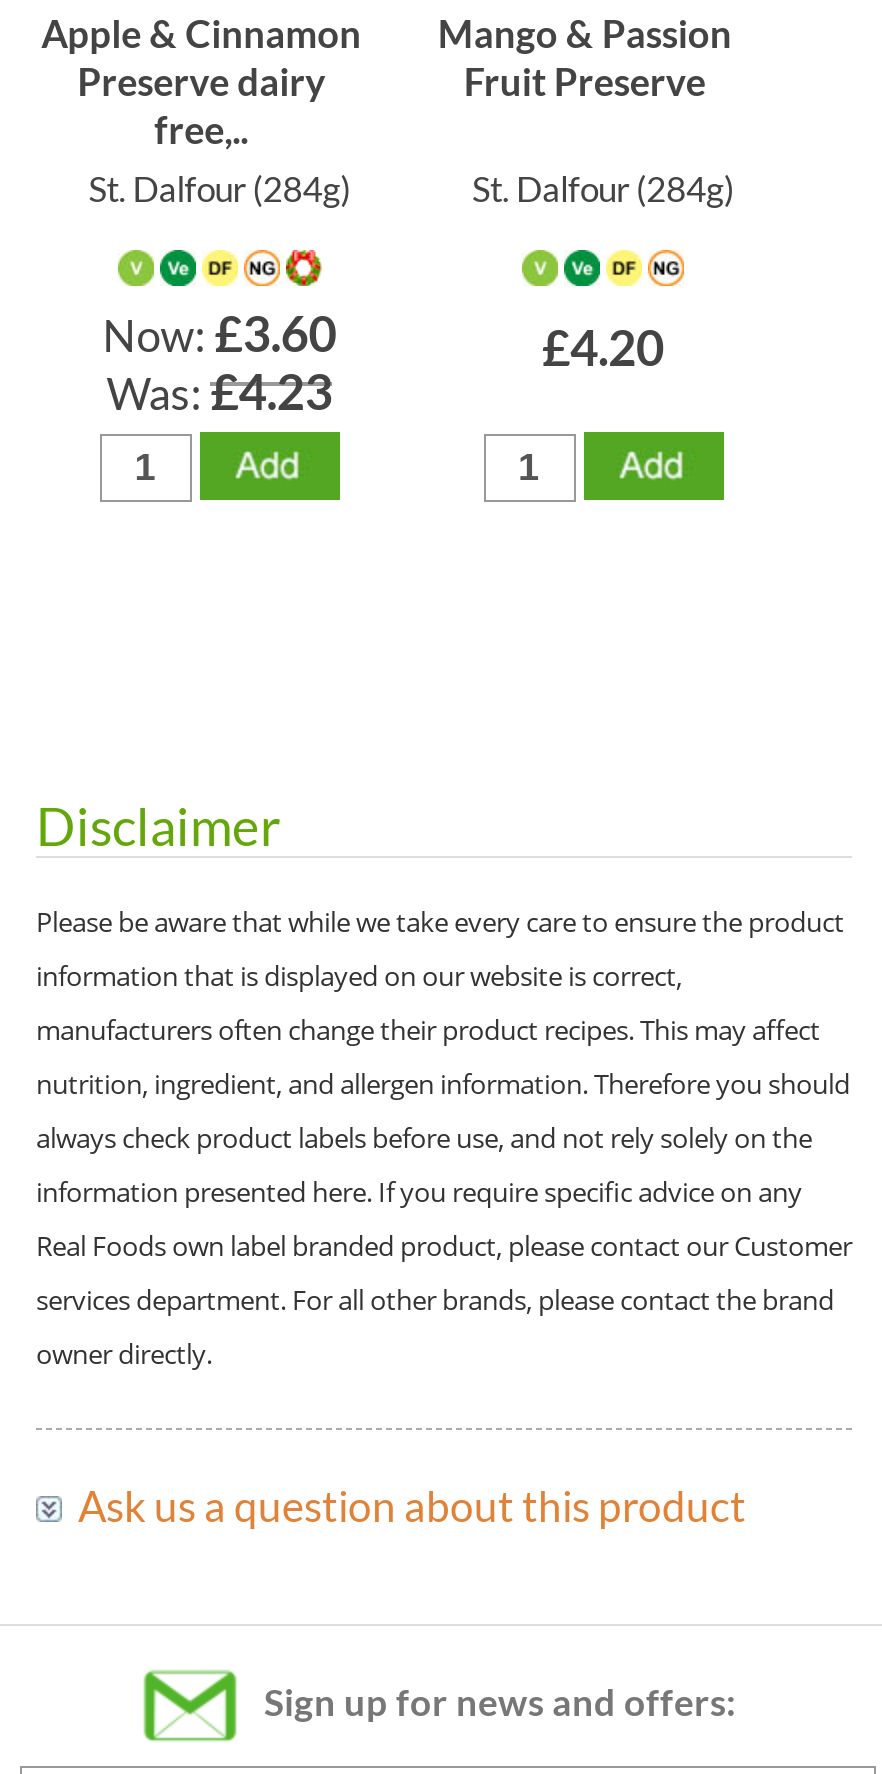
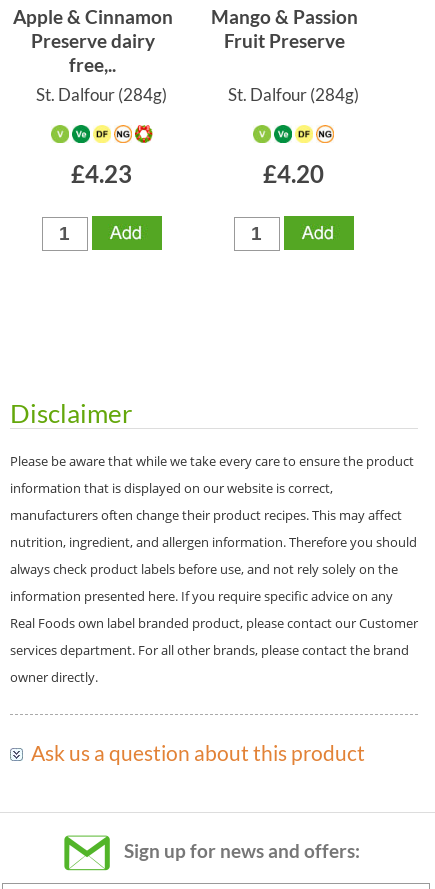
[103,304,337,420] Now: £3.60 | Was: £4.23 -> [71,159,132,188] £4.23

